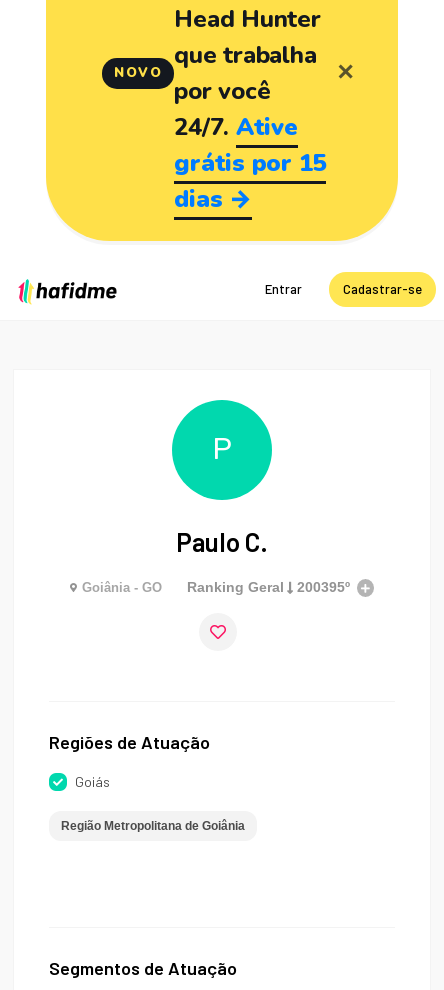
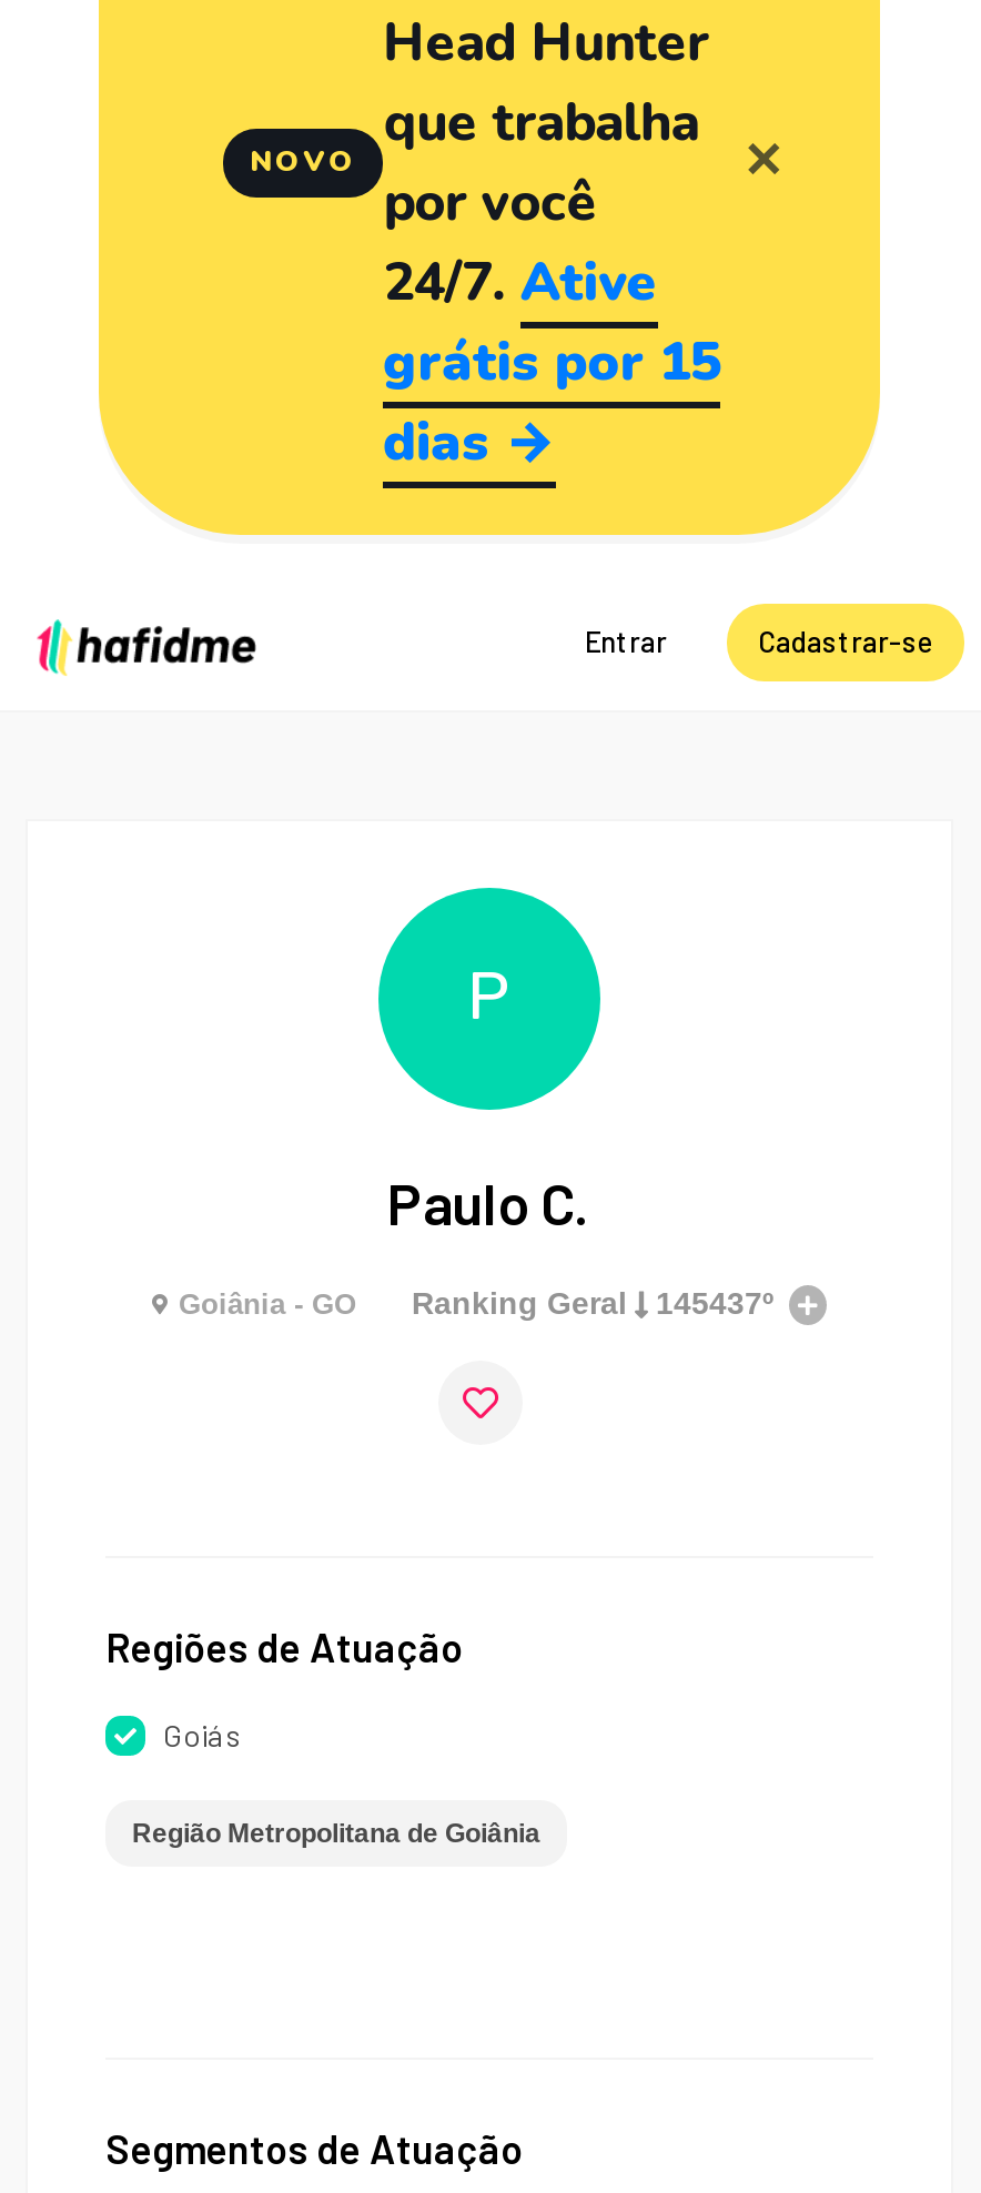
[82,579,350,595] Goiânia - GO Ranking Geral 200395º -> [179,1286,773,1321] Goiânia - GO Ranking Geral 145437º

